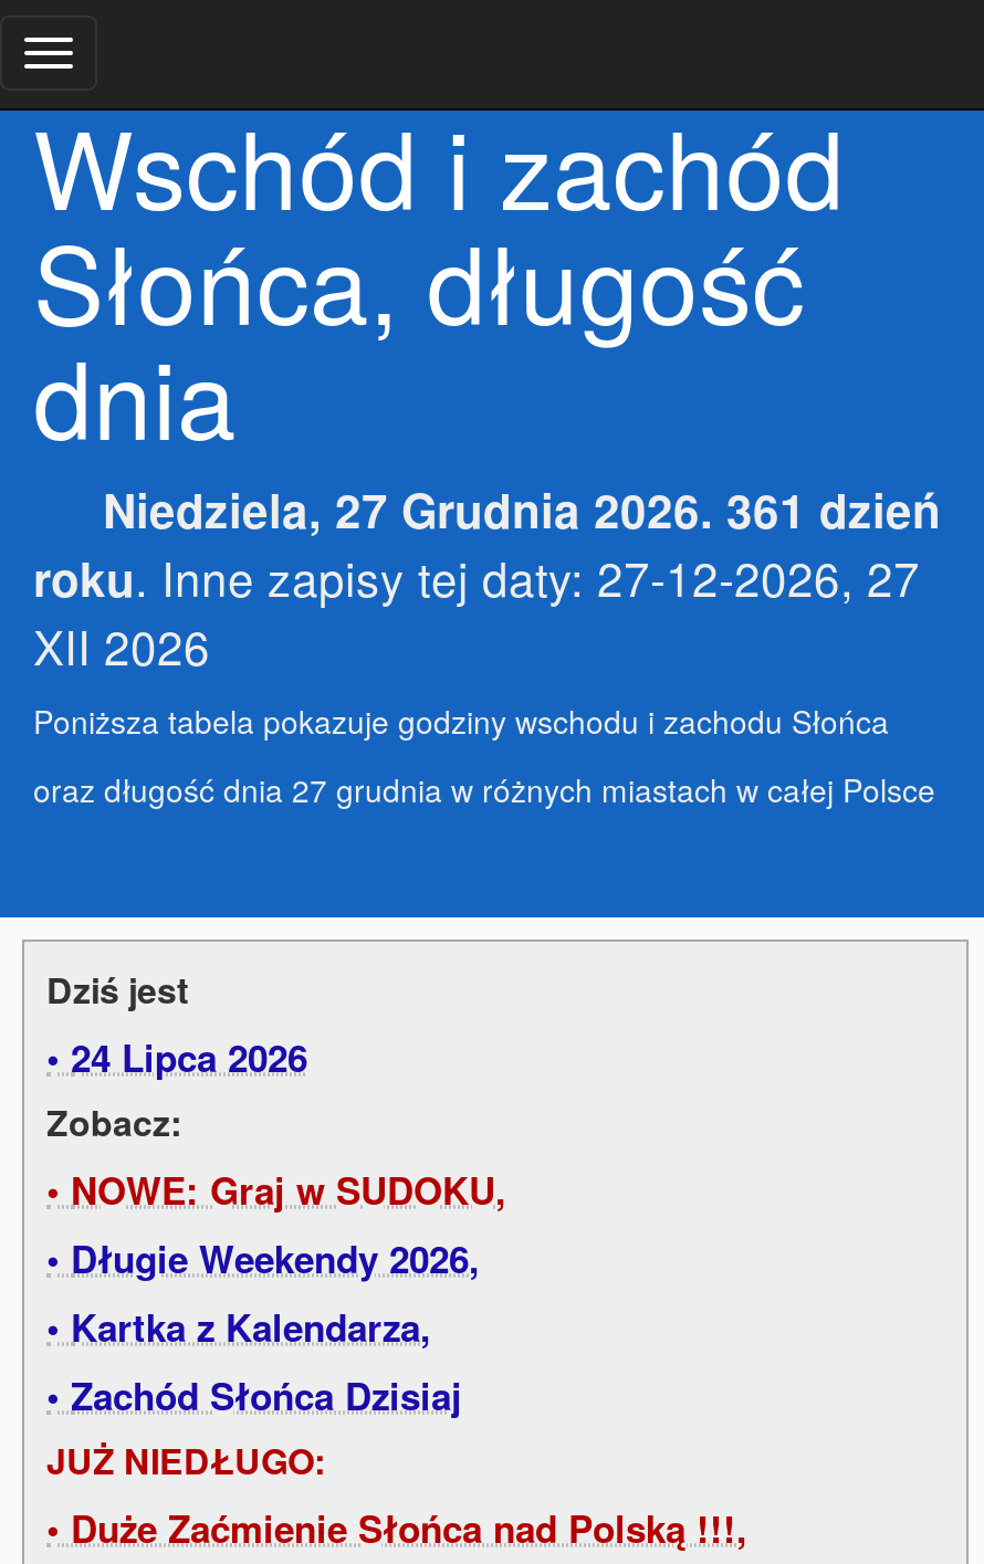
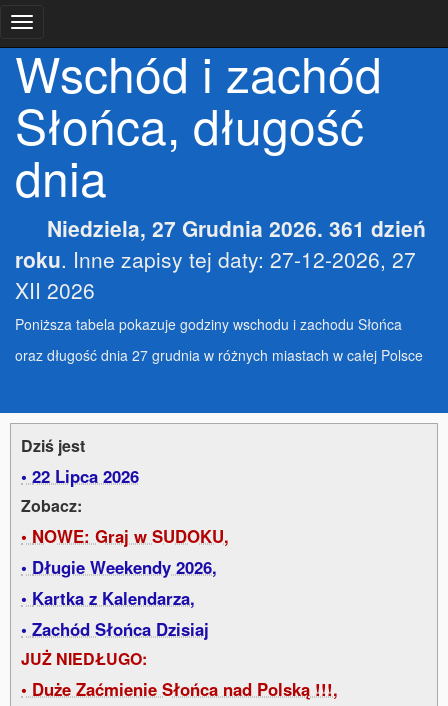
[71,1030,307,1083] 24 Lipca 2026 -> [32,464,139,488] 22 Lipca 2026

